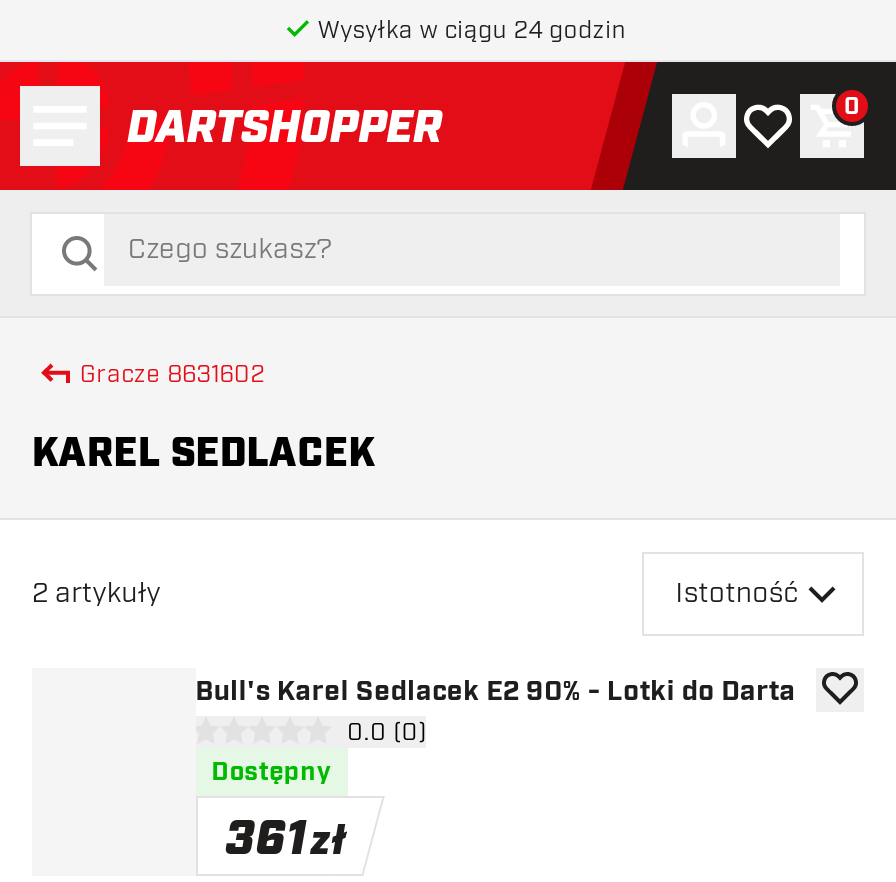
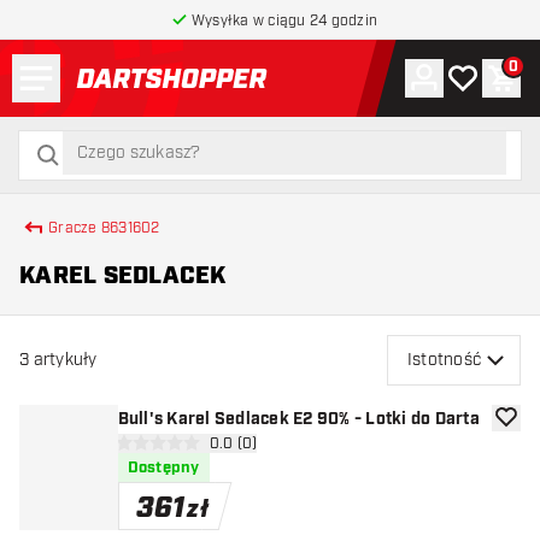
[32,576,161,610] 2 artykuły -> [19,349,97,370] 3 artykuły

